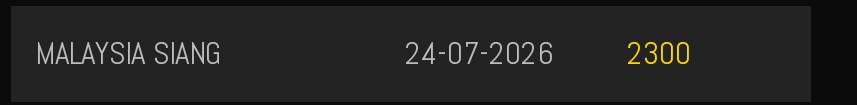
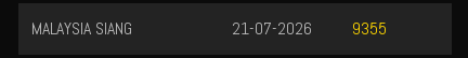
[405,33,553,73] 24-07-2026 -> [232,18,312,39] 21-07-2026
[627,34,691,74] 2300 -> [352,18,387,40] 9355

